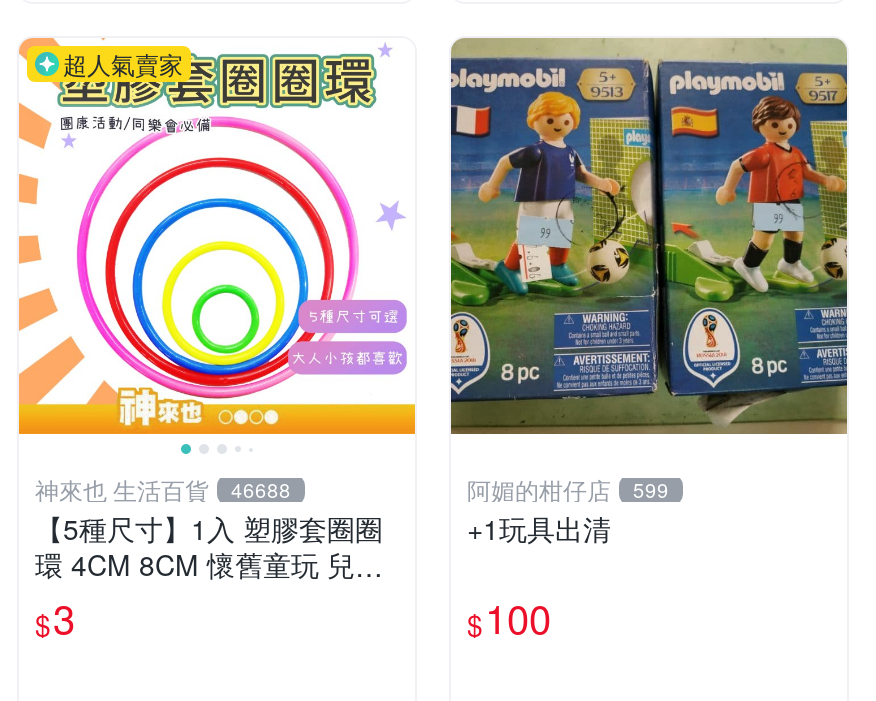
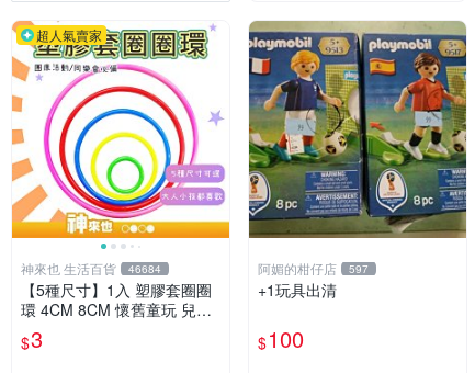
[35,473,291,507] 神來也 生活百貨 46688 -> [21,259,161,278] 神來也 生活百貨 46684
[467,473,669,507] 阿媚的柑仔店 599 -> [258,259,369,278] 阿媚的柑仔店 597

